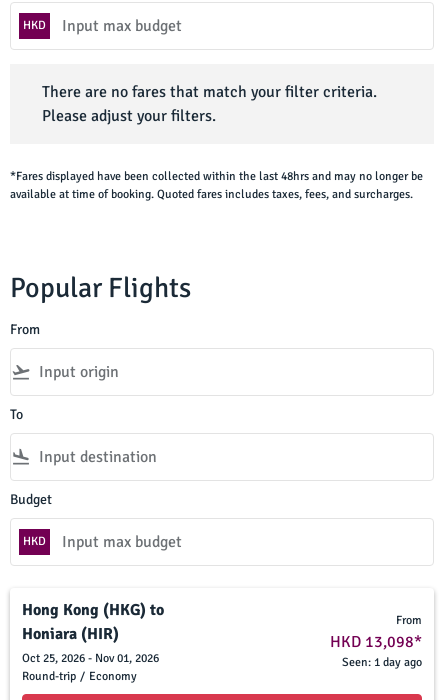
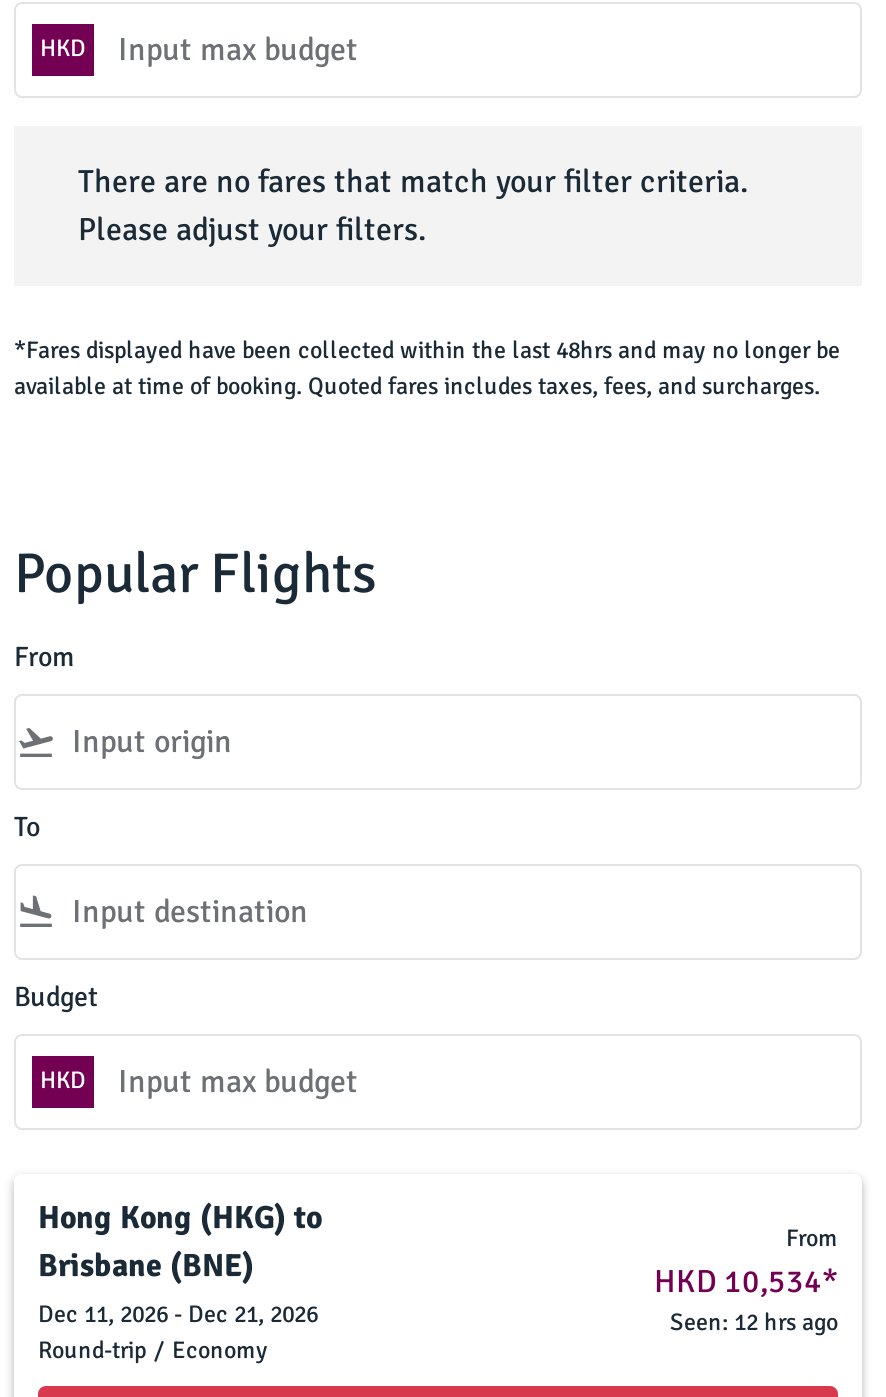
[22,624,159,666] Honiara (HIR) | Oct 25, 2026 - Nov 01, 2026 -> [38,1246,318,1330] Brisbane (BNE) | Dec 11, 2026 - Dec 21, 2026
[330,632,422,652] HKD 13,098* -> [654,1262,838,1302] HKD 10,534*
[342,655,422,670] Seen: 1 day ago -> [670,1308,838,1338] Seen: 12 hrs ago

